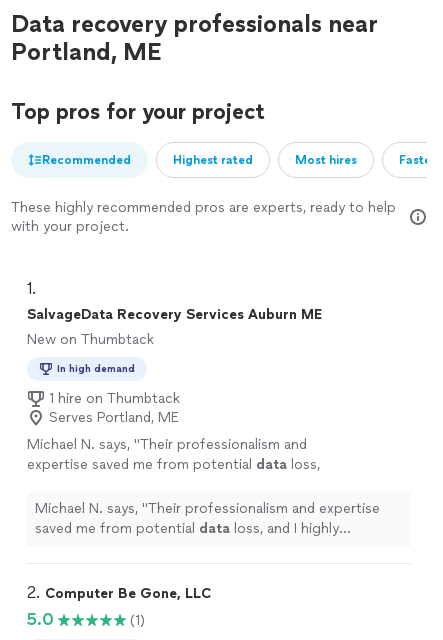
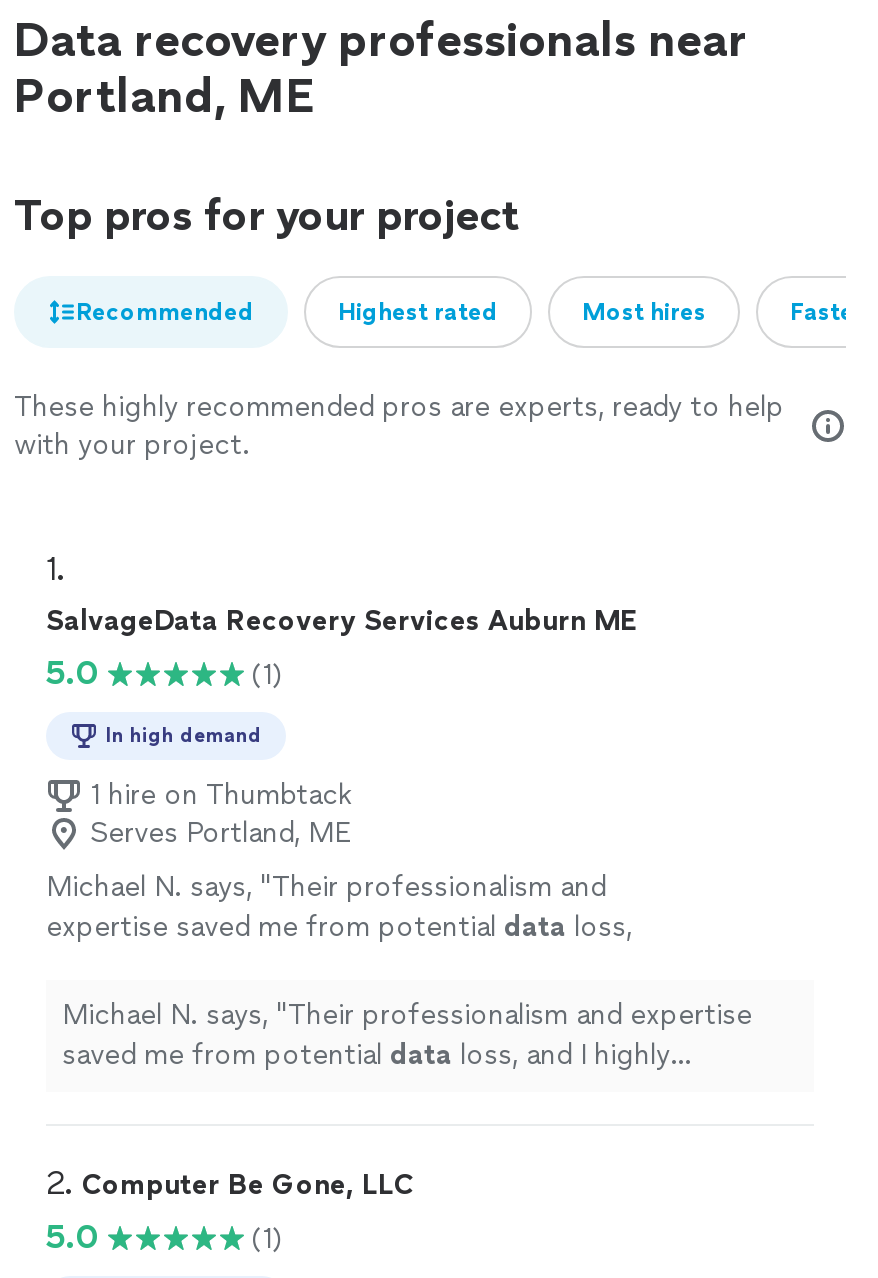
[27,331,154,348] New on Thumbtack -> [46,654,282,692] 5.0 | (1)

